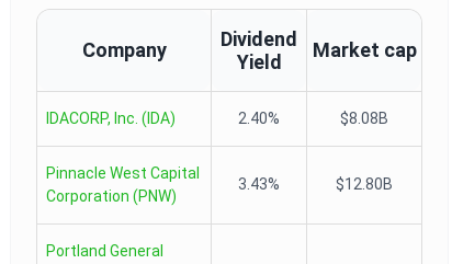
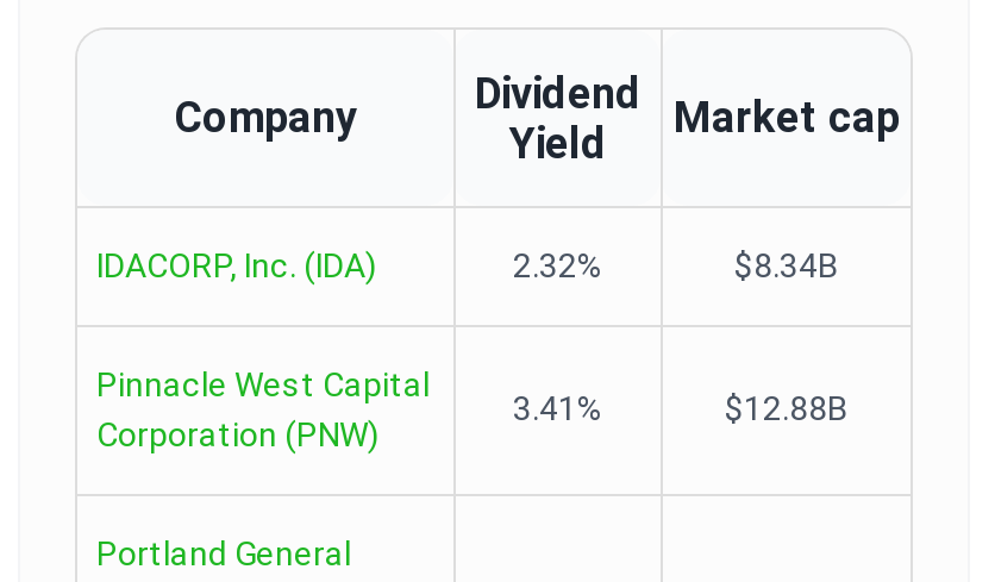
[238,110,388,127] 2.40% | $8.08B -> [513,246,839,284] 2.32% | $8.34B
[238,175,393,193] 3.43% | $12.80B -> [513,389,849,427] 3.41% | $12.88B

